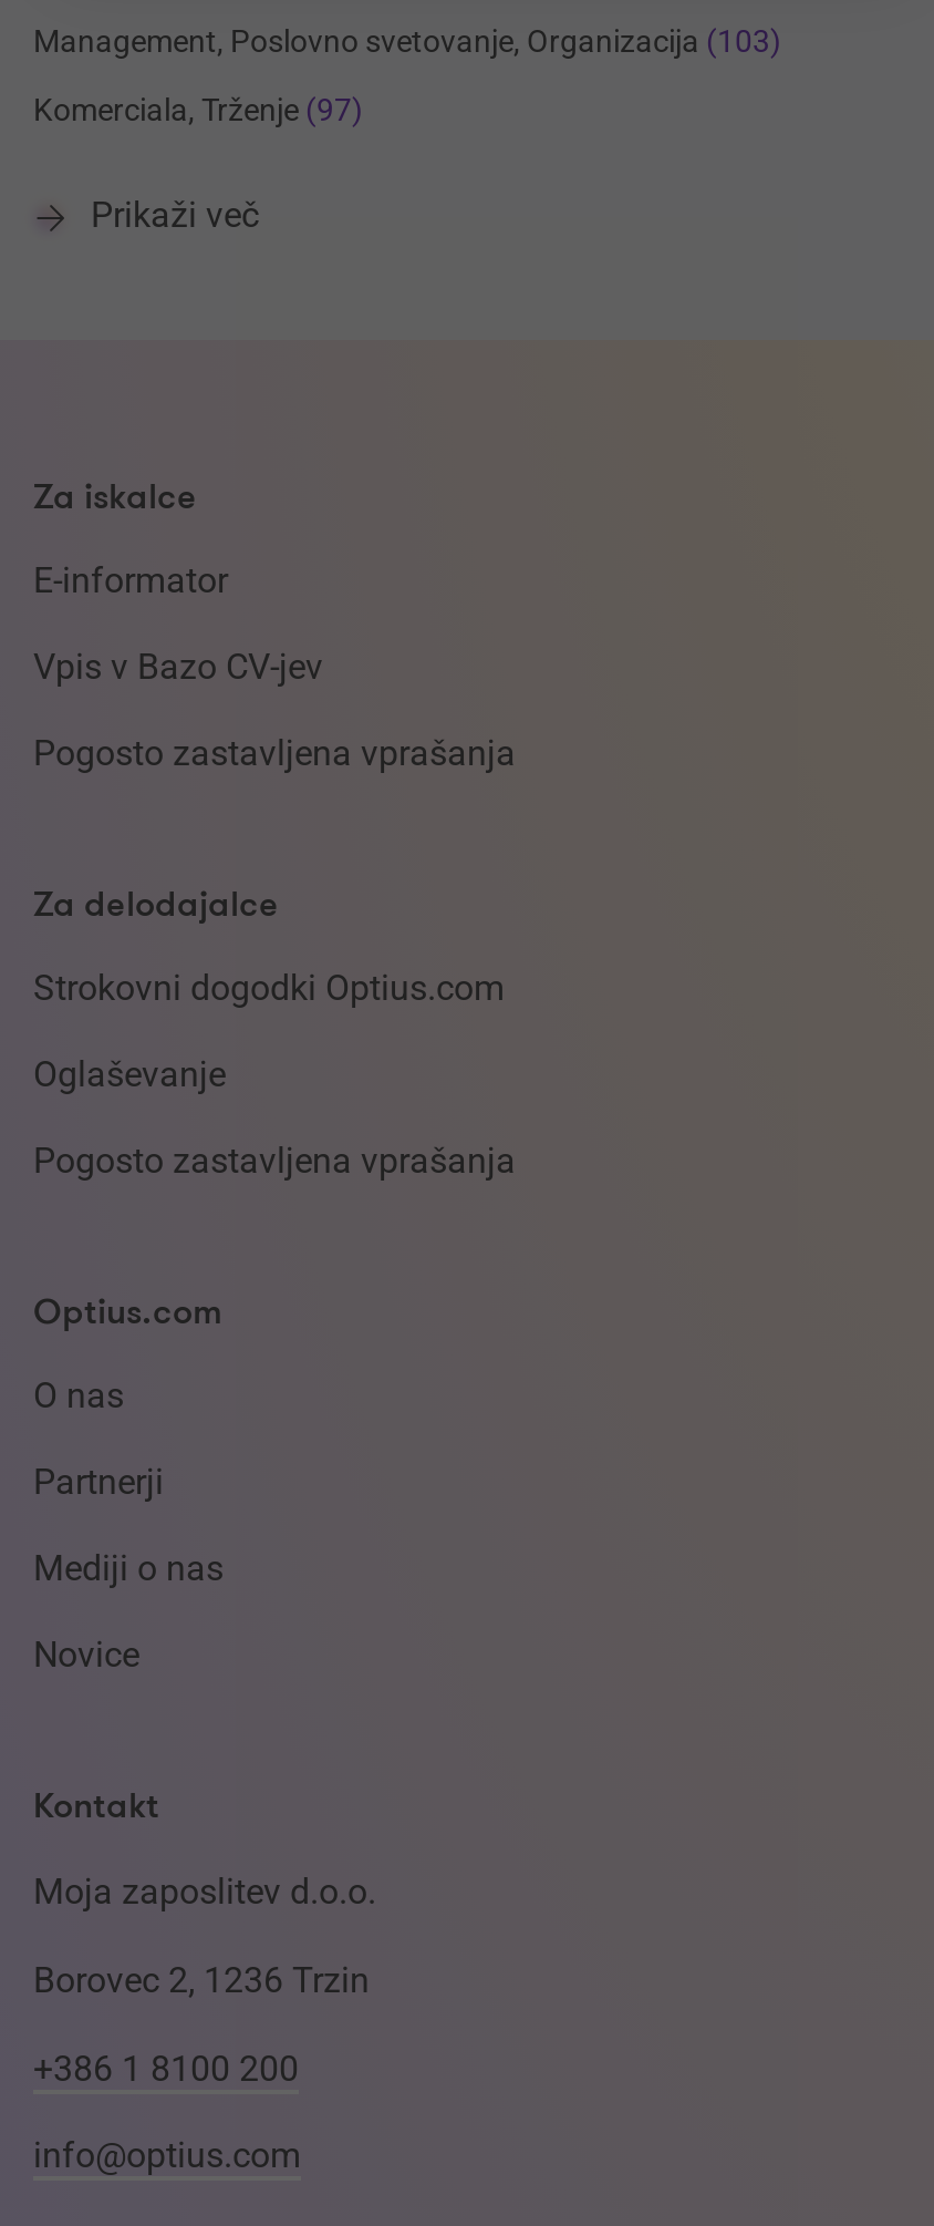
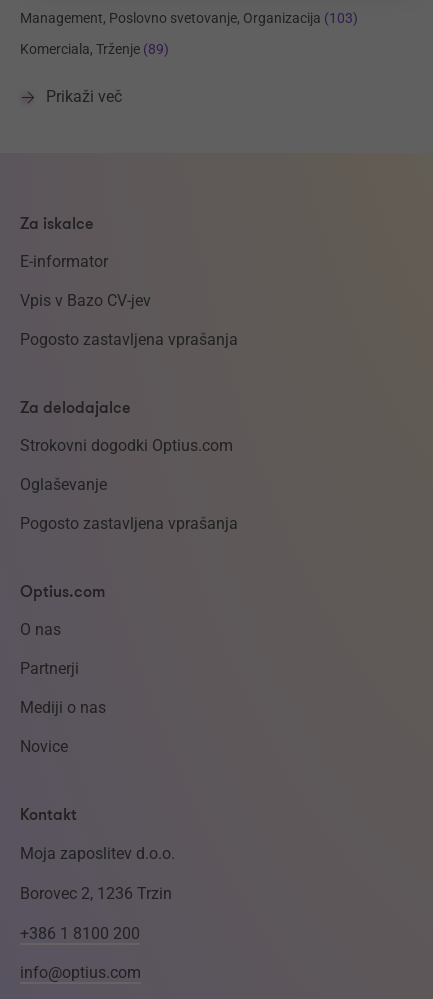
[33,92,363,127] Komerciala, Trženje (97) -> [20,41,169,57] Komerciala, Trženje (89)

